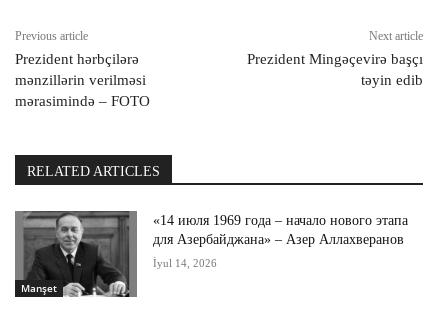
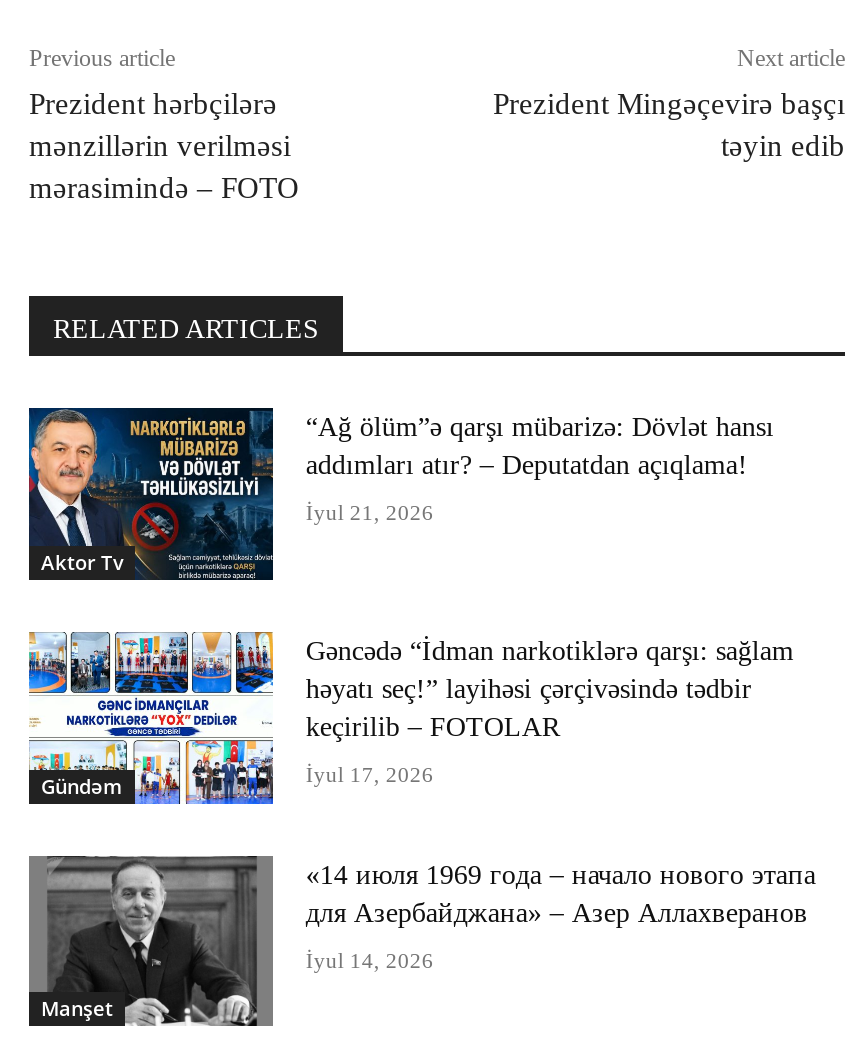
none -> [27,408,275,582] [image] | Aktor Tv
none -> [27,630,275,806] [image] | Gündəm
none -> [306,412,774,524] “Ağ ölüm”ə qarşı mübarizə: Dövlət hansı | addımları atır? – Deputatdan açıqlama! | İyul 21, 2026
none -> [306,636,794,786] Gəncədə “İdman narkotiklərə qarşı: sağlam | həyatı seç!” layihəsi çərçivəsində tədbir | keçirilib – FOTOLAR | İyul 17, 2026

